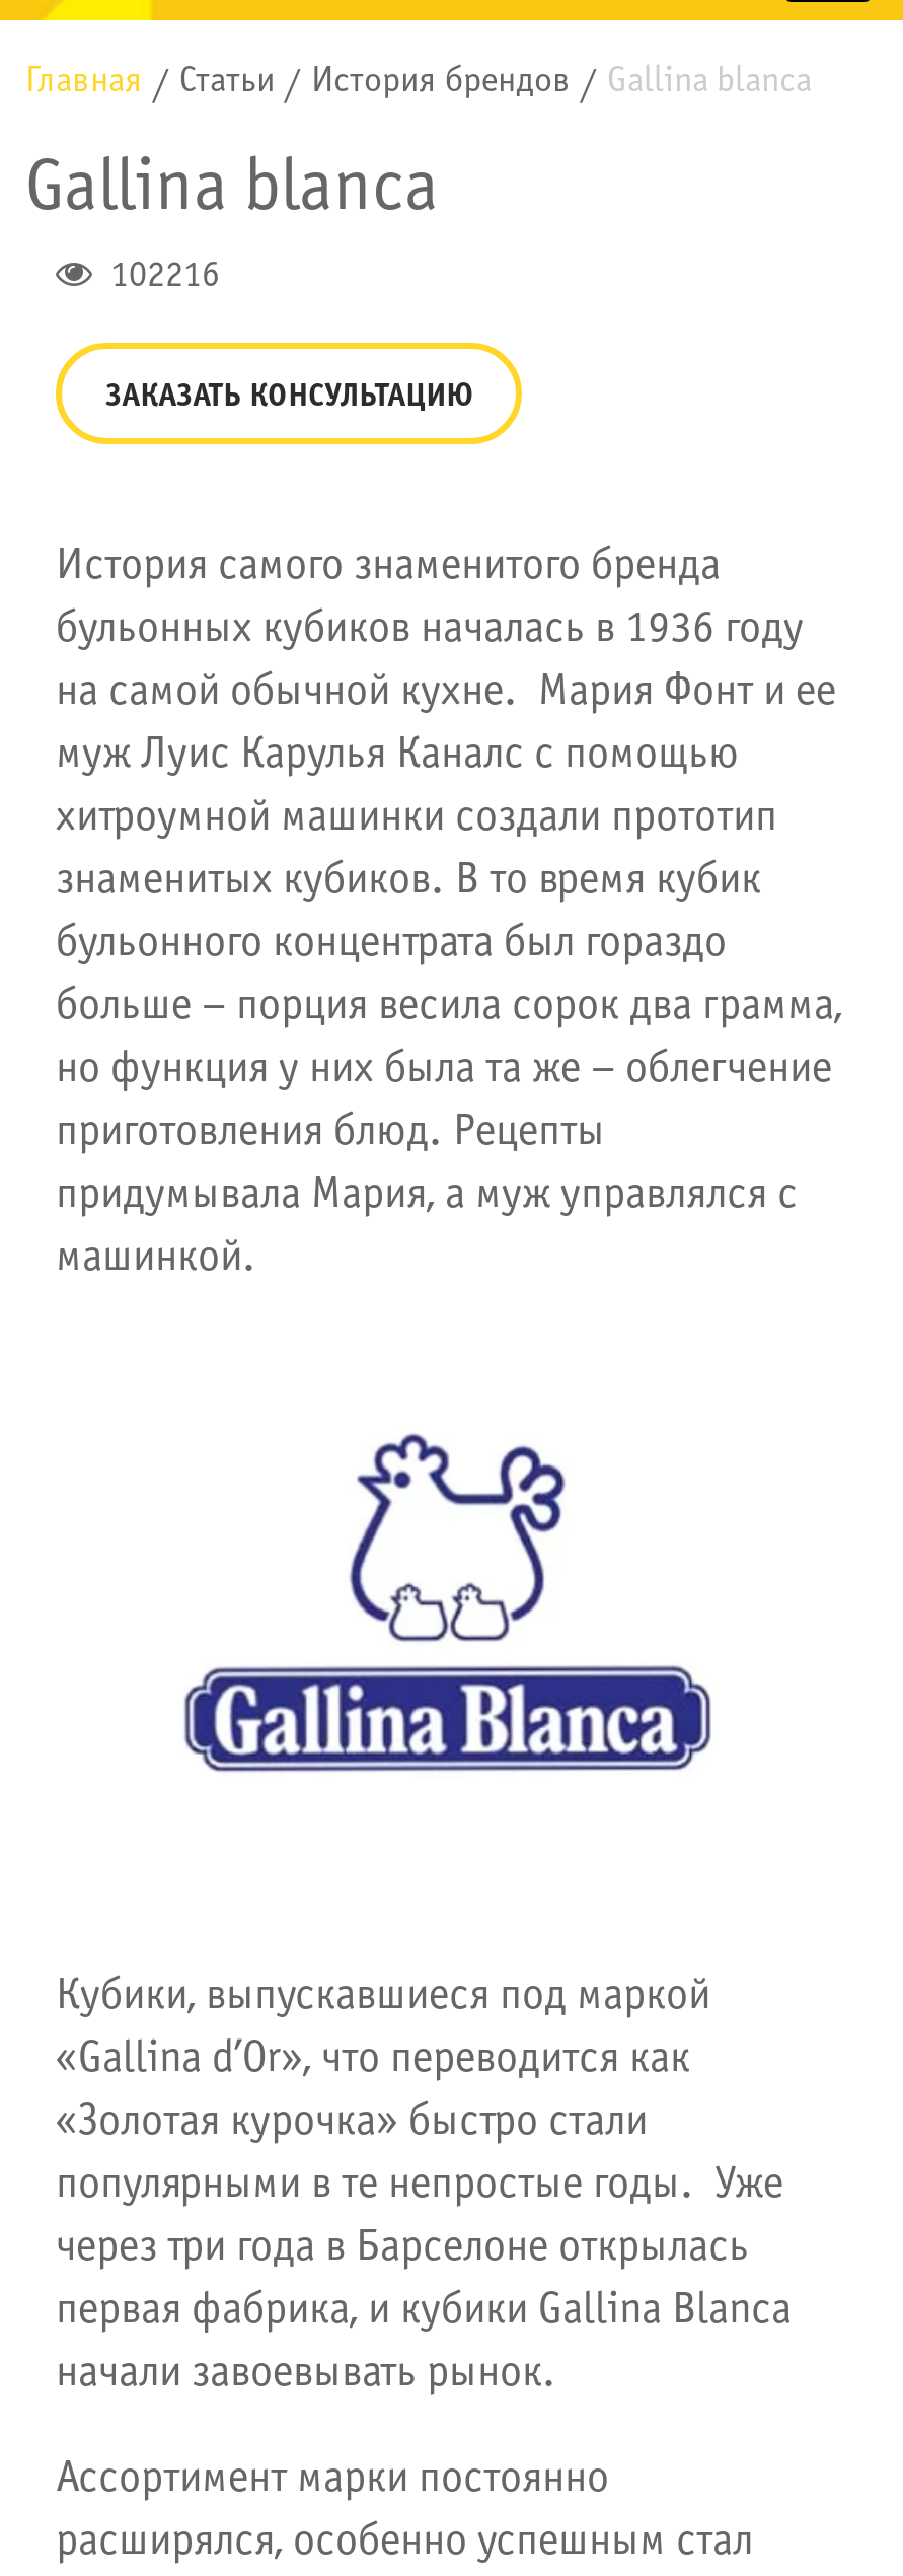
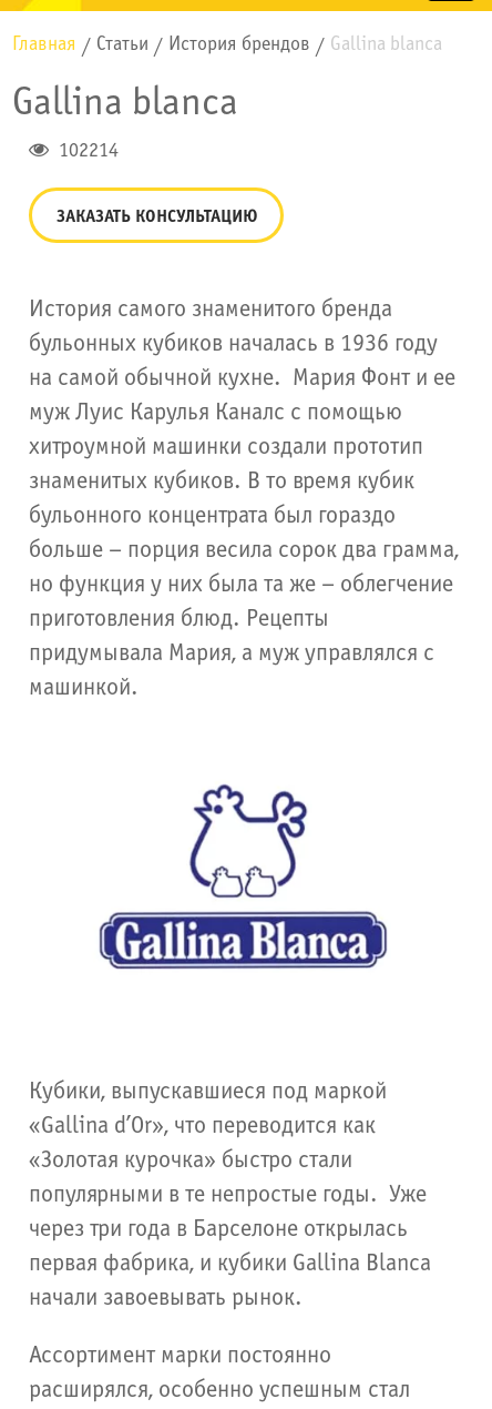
[110,259,220,294] 102216 -> [59,142,119,161] 102214

